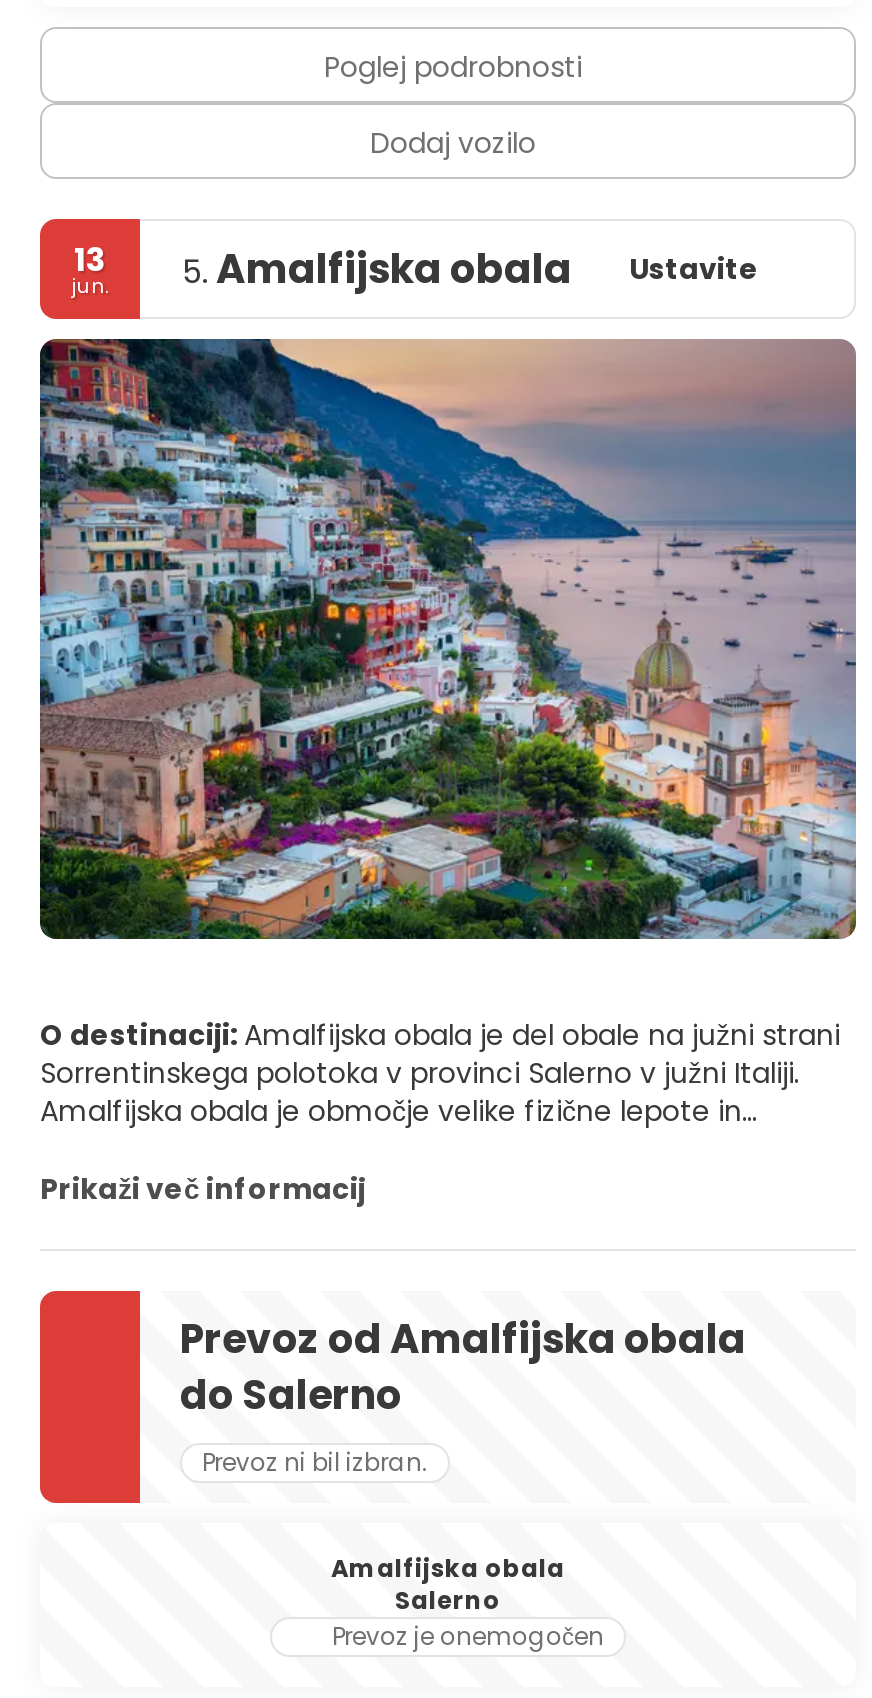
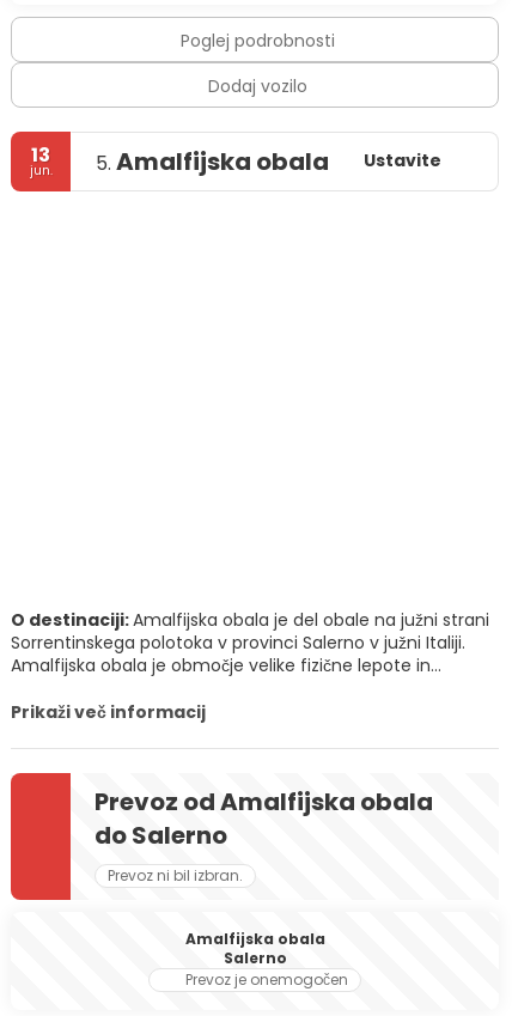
[38,336,858,942] [image] -> none

